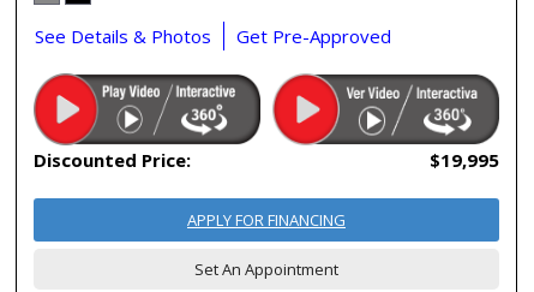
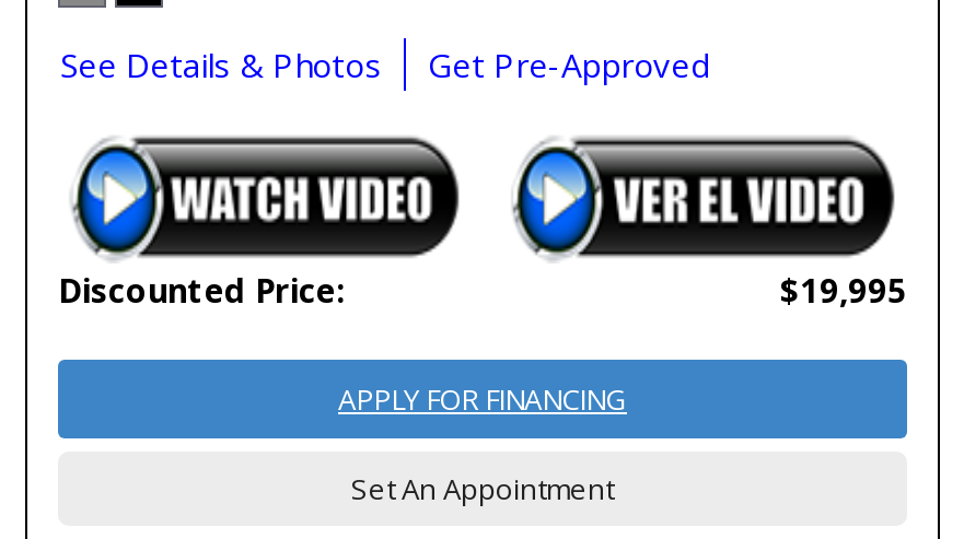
[32,72,262,145] [image] -> [58,132,472,261] [image]
[272,73,500,145] [image] -> [496,134,907,261] [image]

